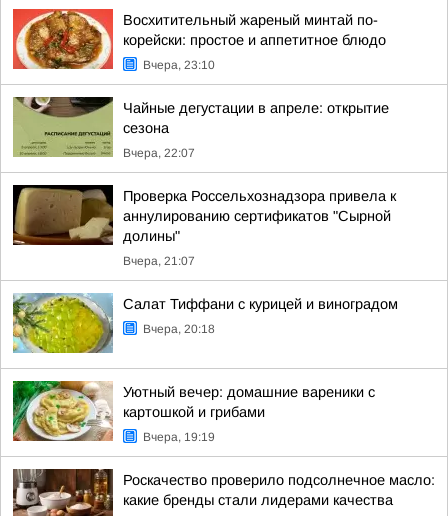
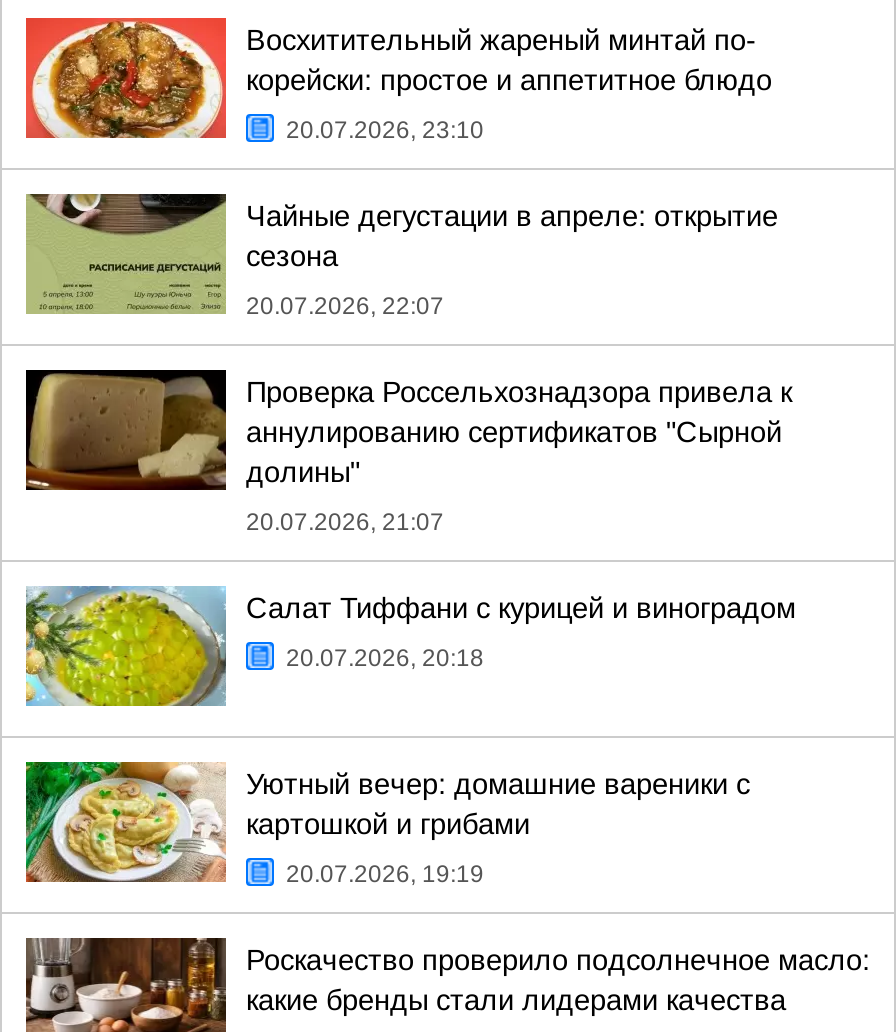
[143,58,215,72] Вчера, 23:10 -> [286,116,484,144] 20.07.2026, 23:10
[123,146,195,160] Вчера, 22:07 -> [246,292,444,320] 20.07.2026, 22:07
[123,254,195,268] Вчера, 21:07 -> [246,508,444,536] 20.07.2026, 21:07
[143,322,215,336] Вчера, 20:18 -> [286,644,484,672] 20.07.2026, 20:18
[143,430,215,444] Вчера, 19:19 -> [286,860,484,888] 20.07.2026, 19:19

